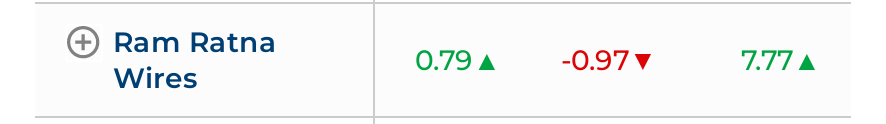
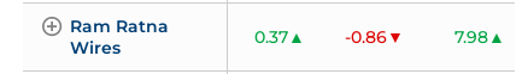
[415,42,473,78] 0.79 -> [254,26,288,48] 0.37
[561,42,629,78] -0.97 -> [345,26,387,48] -0.86
[741,42,793,78] 7.77 -> [454,26,488,48] 7.98

